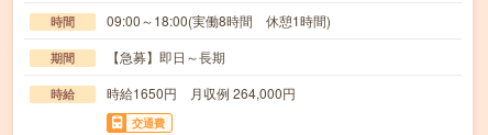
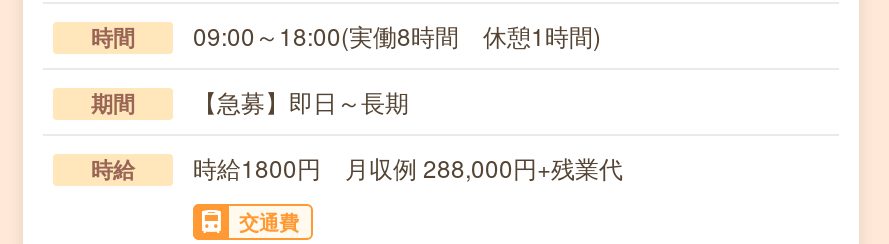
[107,83,296,102] 時給1650円 月収例 264,000円 -> [193,150,623,184] 時給1800円 月収例 288,000円+残業代

